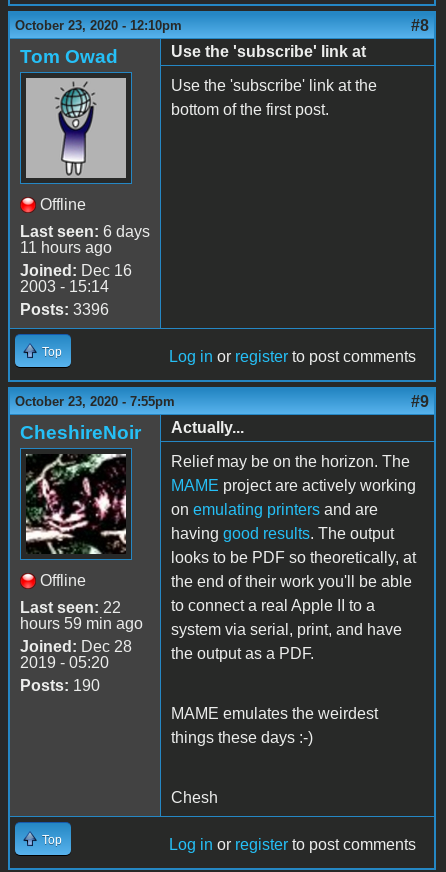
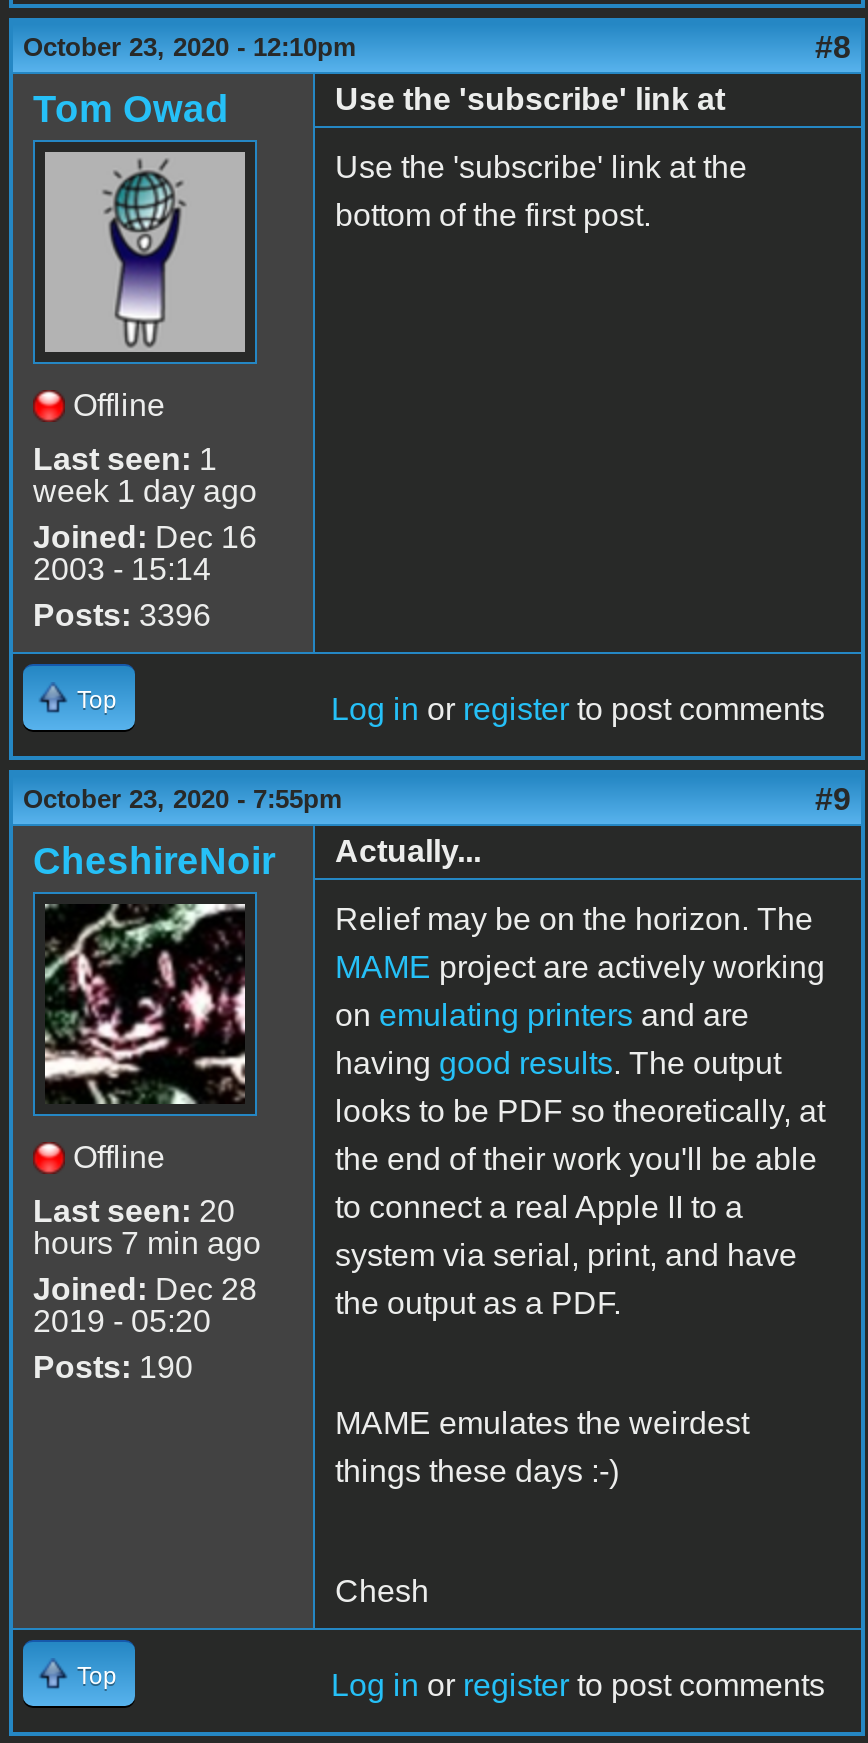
[20,223,150,256] Last seen: 6 days | 11 hours ago -> [33,442,257,508] Last seen: 1 | week 1 day ago
[20,599,121,616] Last seen: 22 -> [33,1194,235,1228] Last seen: 20
[20,615,143,632] hours 59 min ago -> [33,1226,261,1260] hours 7 min ago

